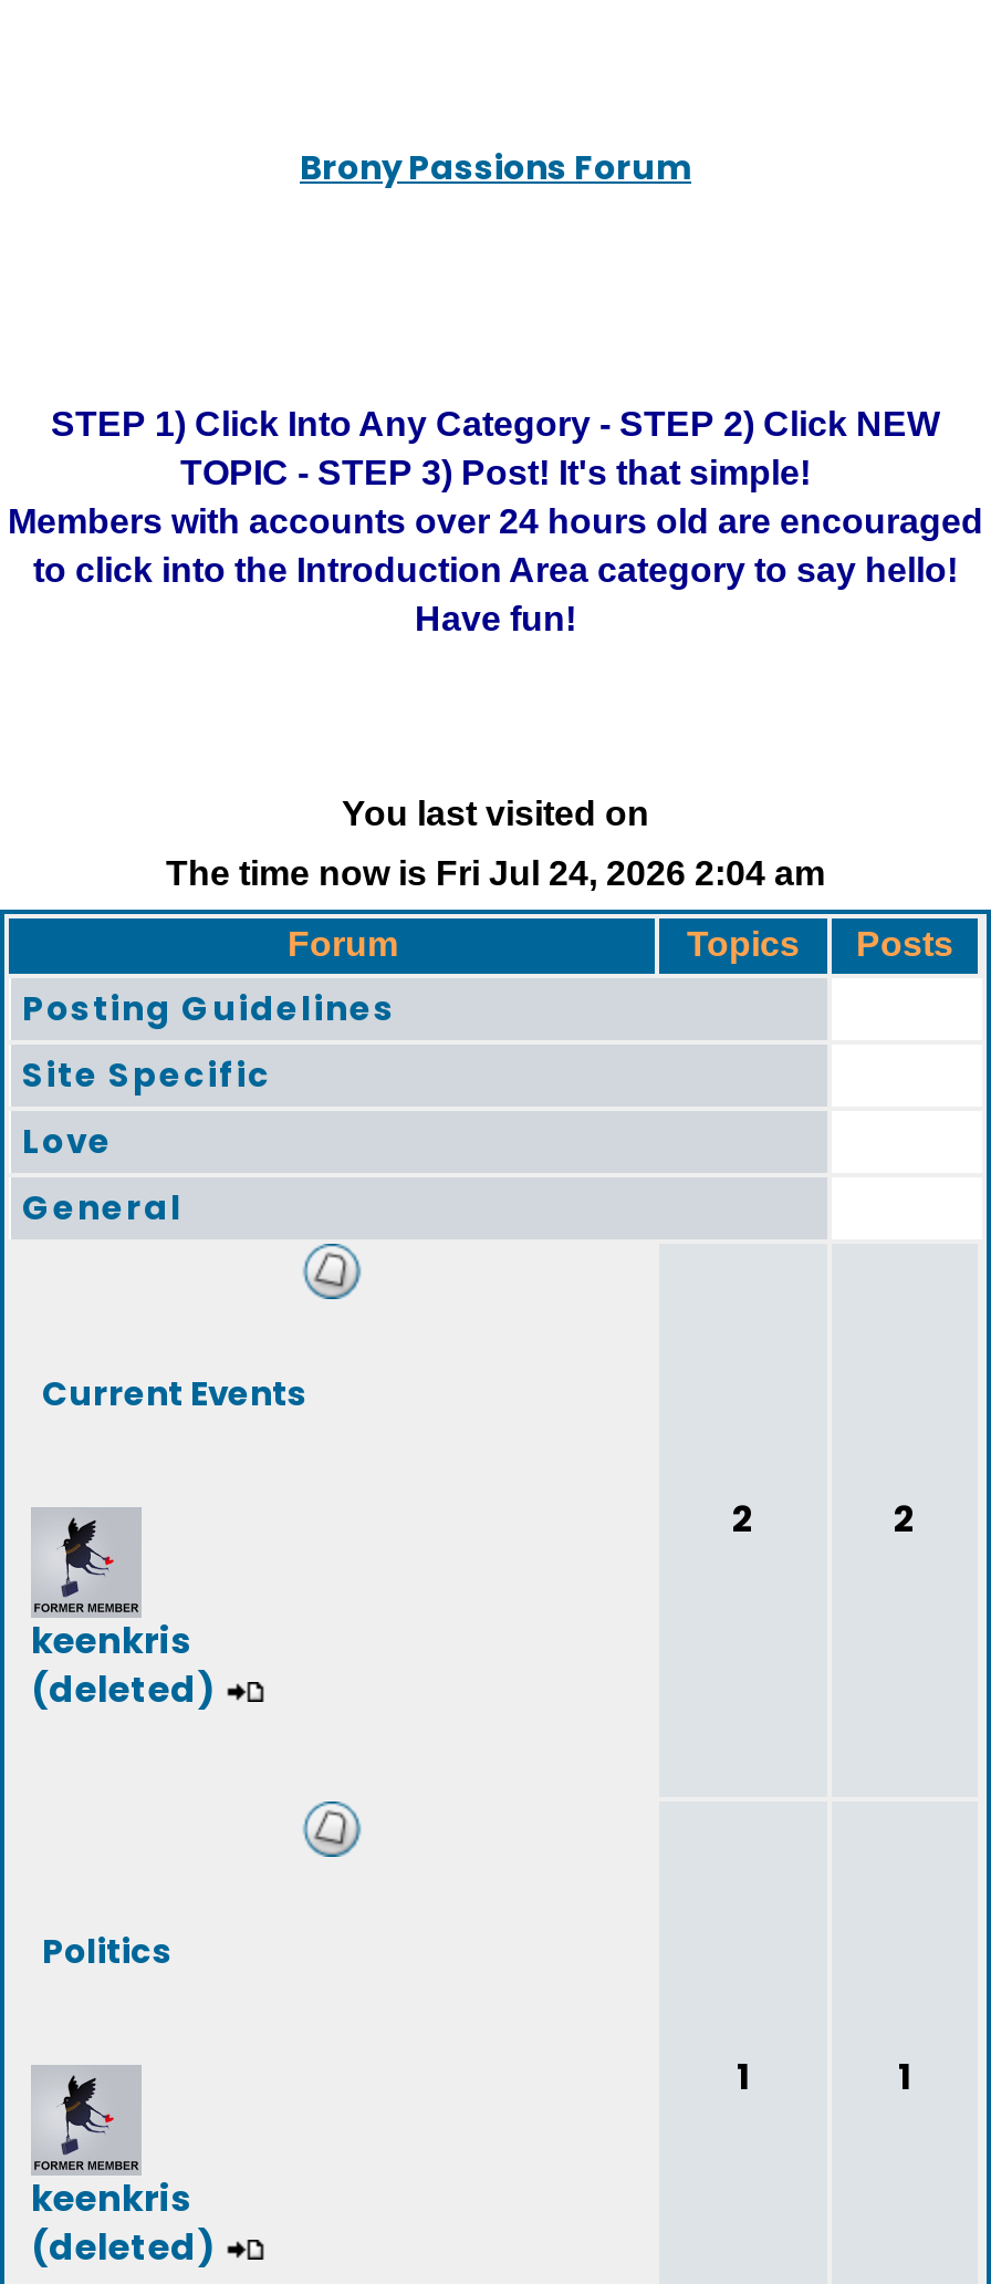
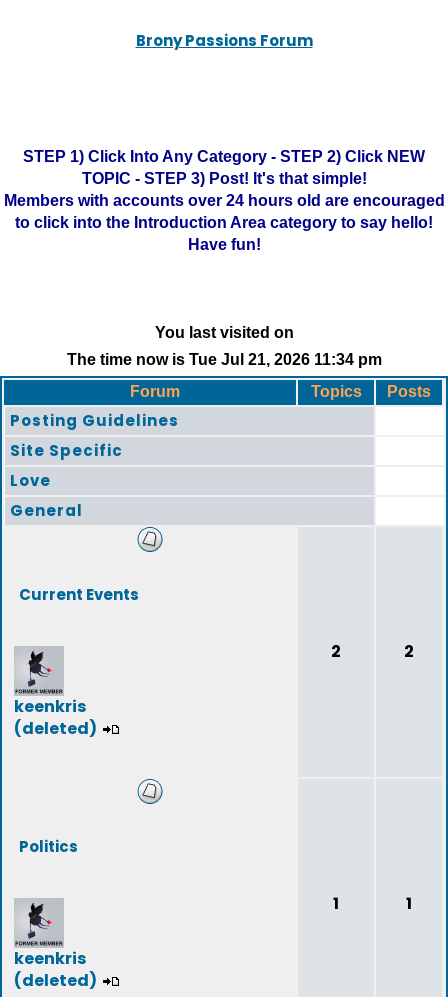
[166,854,825,892] The time now is Fri Jul 24, 2026 2:04 am -> [66,351,381,368] The time now is Tue Jul 21, 2026 11:34 pm

